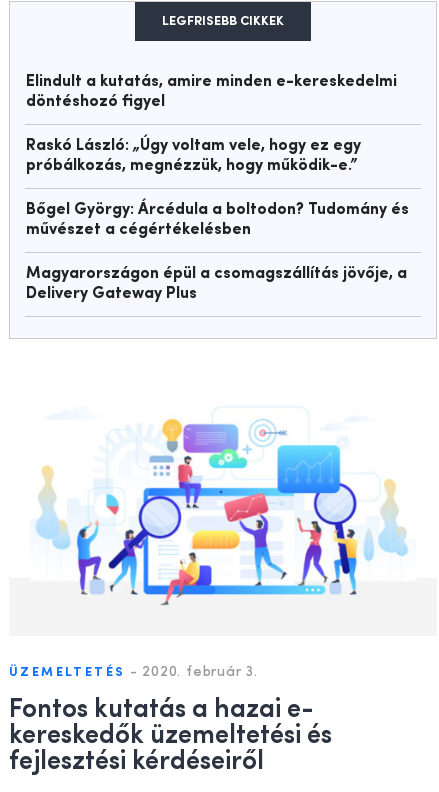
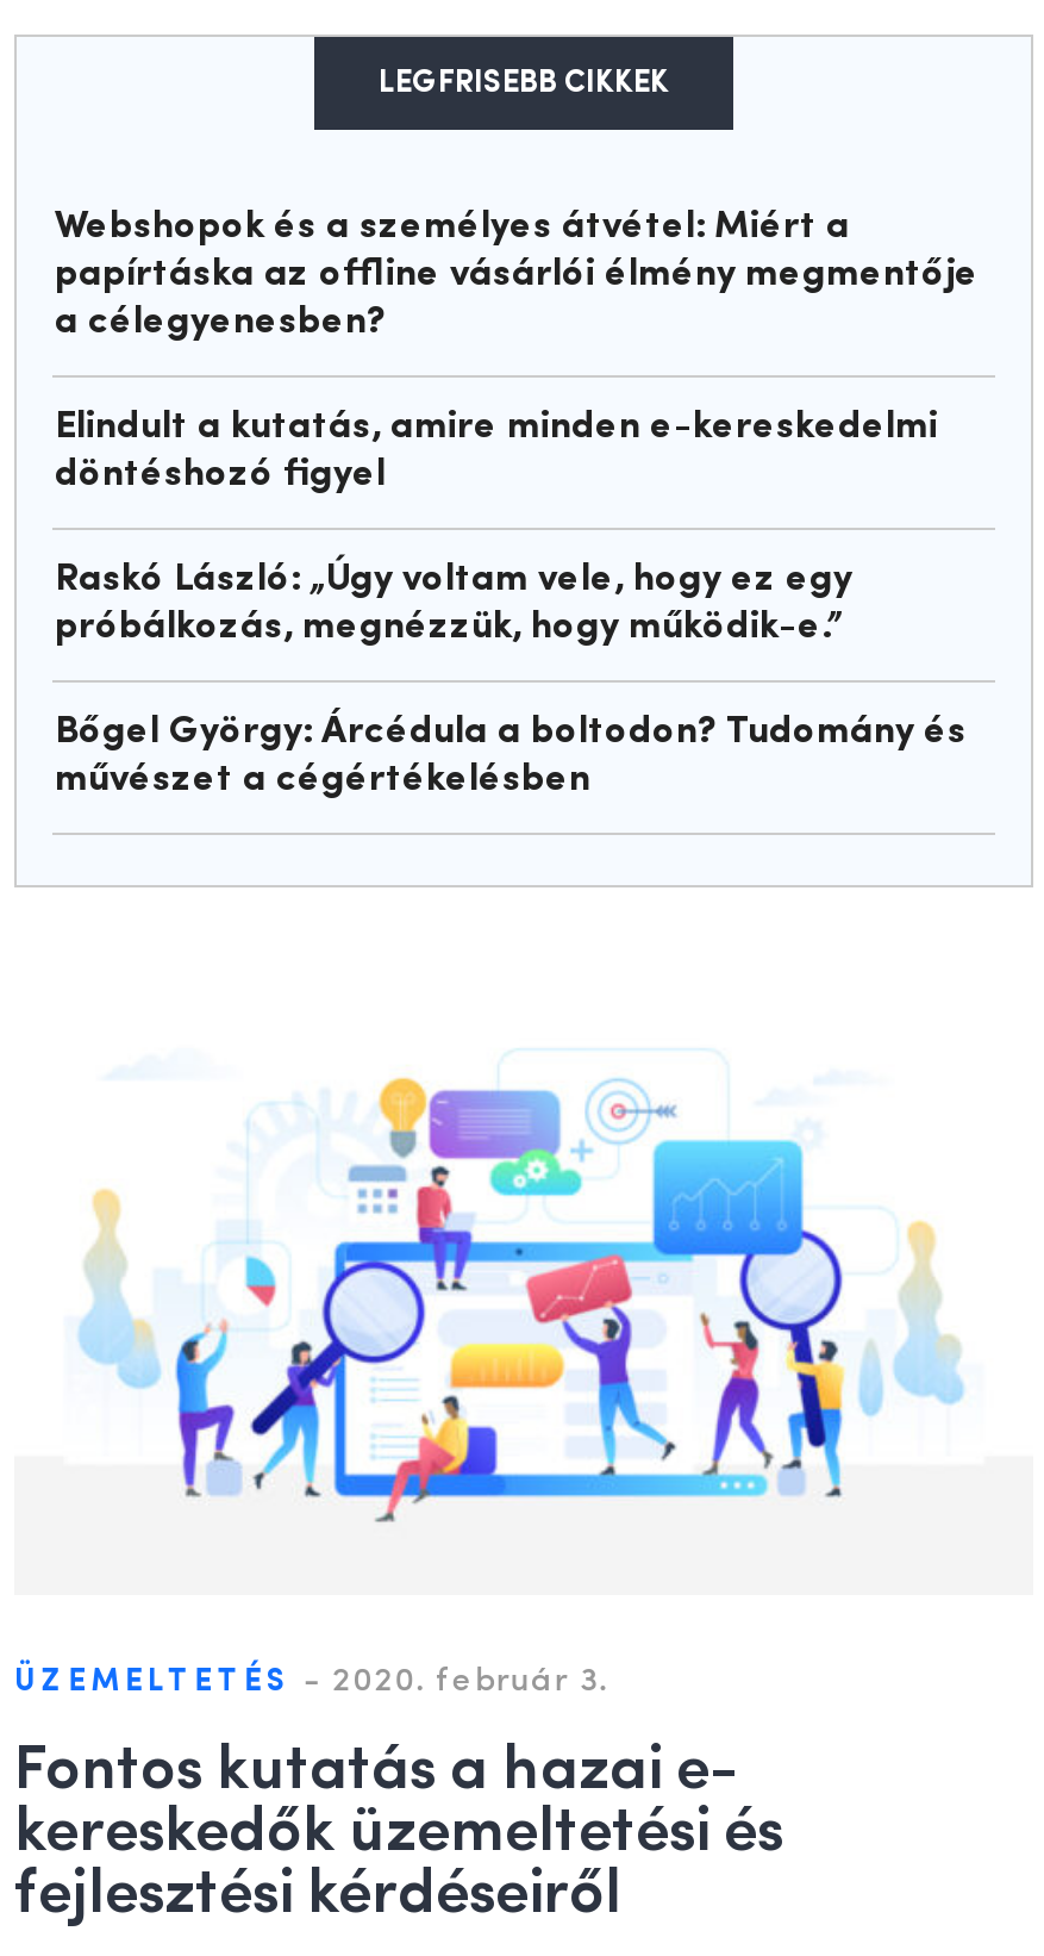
none -> [55,209,979,342] Webshopok és a személyes átvétel: Miért a | papírtáska az offline vásárlói élmény megmentője | a célegyenesben?
moved [26,74,409,238] -> [55,409,967,800]: Elindult a kutatás, amire minden e-kereskedelmi | döntéshozó figyel | Raskó László: „Úgy voltam vele, hogy ez egy | próbálkozás, megnézzük, hogy működik-e.” | Bőgel György: Árcédula a boltodon? Tudomány és | művészet a cégértékelésben
[26,266,407,302] Magyarországon épül a csomagszállítás jövője, a | Delivery Gateway Plus -> none

